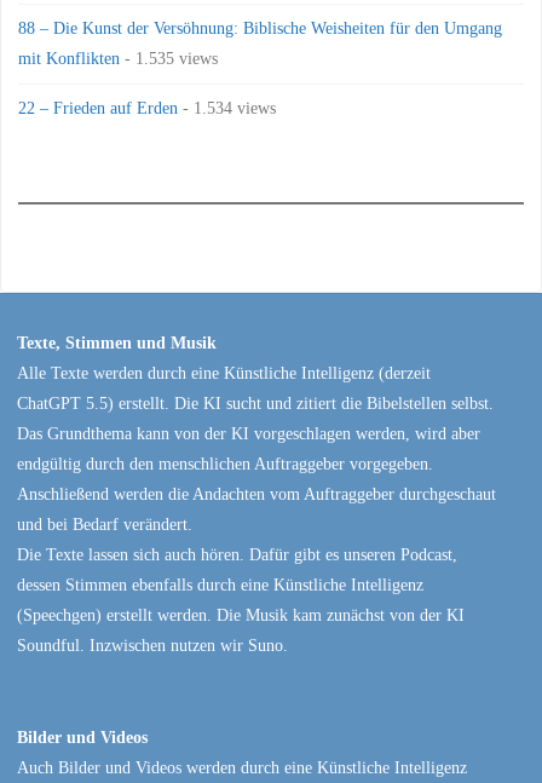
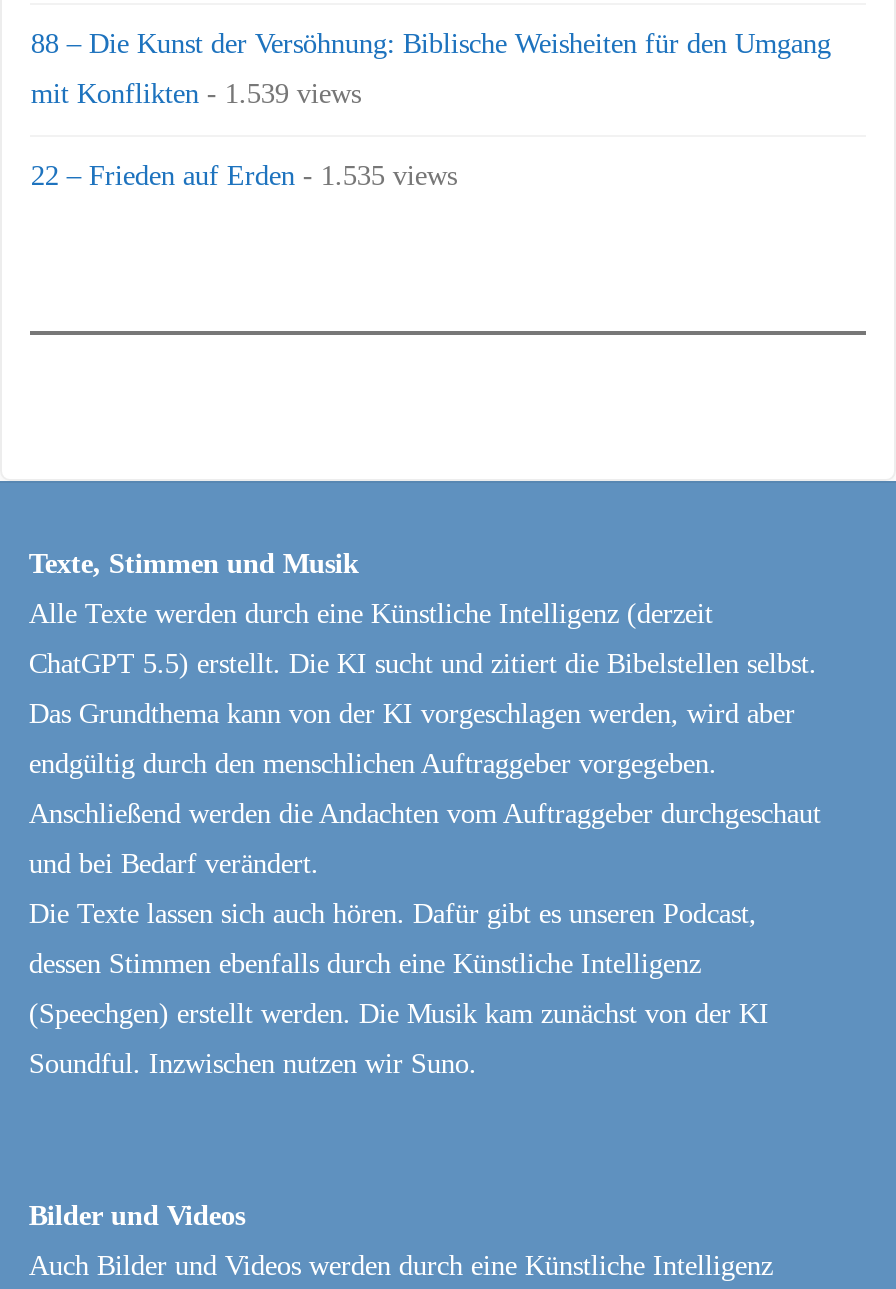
[19,49,218,68] mit Konflikten - 1.535 views -> [31,78,361,110] mit Konflikten - 1.539 views
[19,98,276,117] 22 – Frieden auf Erden - 1.534 views -> [31,159,457,191] 22 – Frieden auf Erden - 1.535 views

